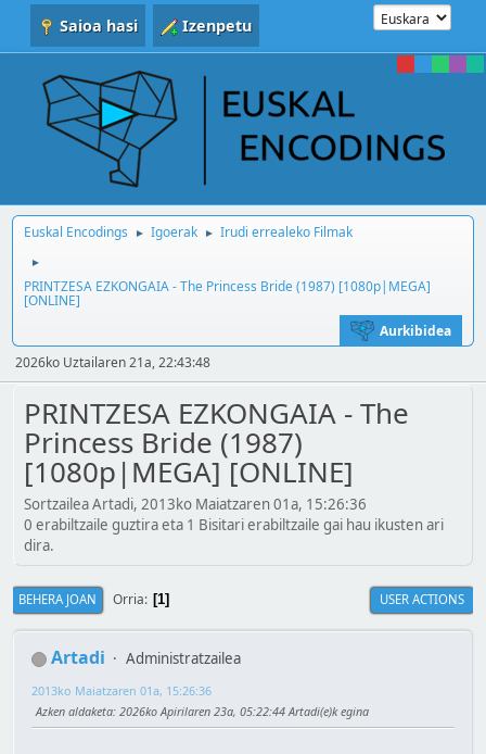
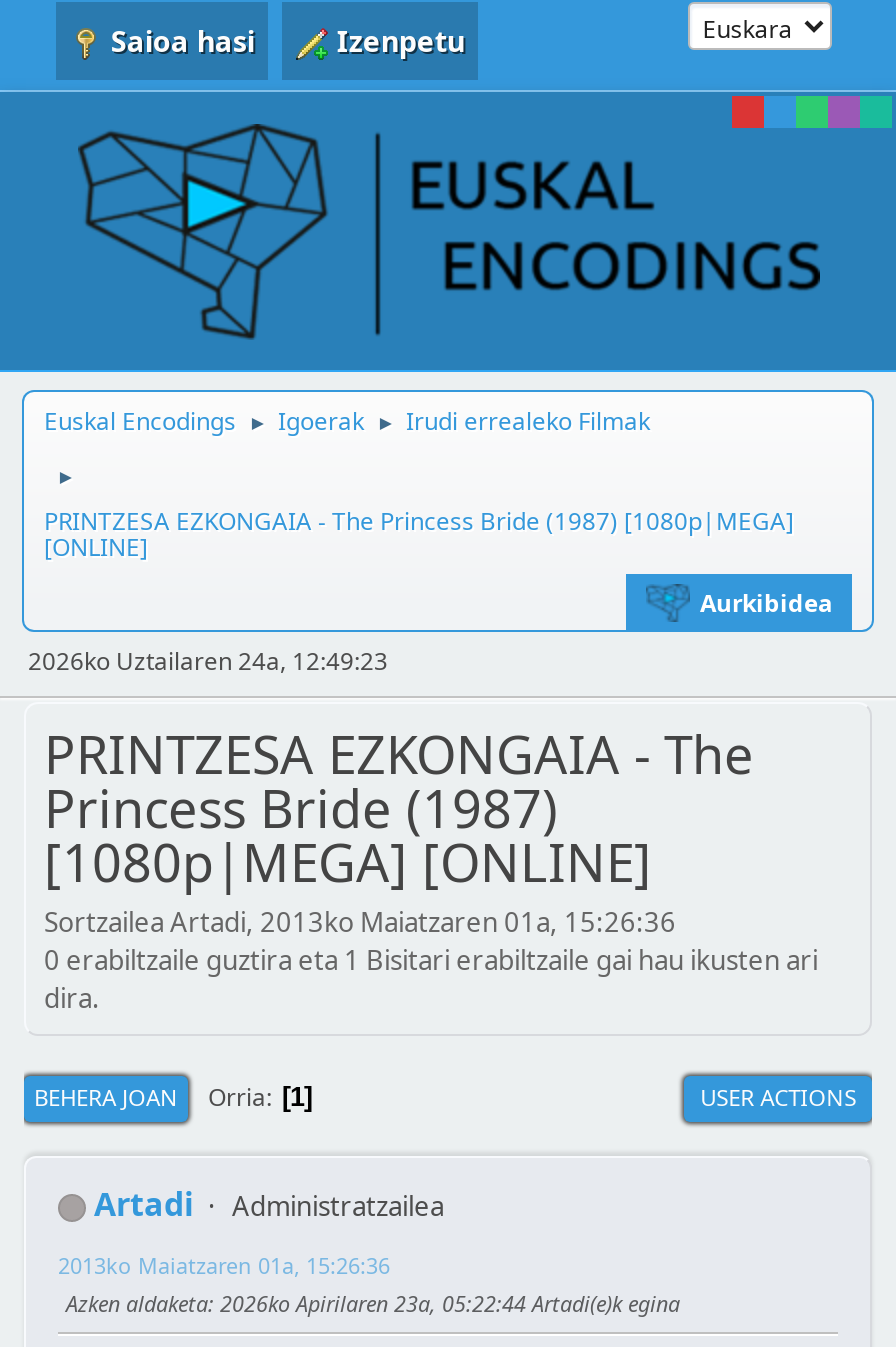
[15,353,210,372] 2026ko Uztailaren 21a, 22:43:48 -> [28,644,388,678] 2026ko Uztailaren 24a, 12:49:23

